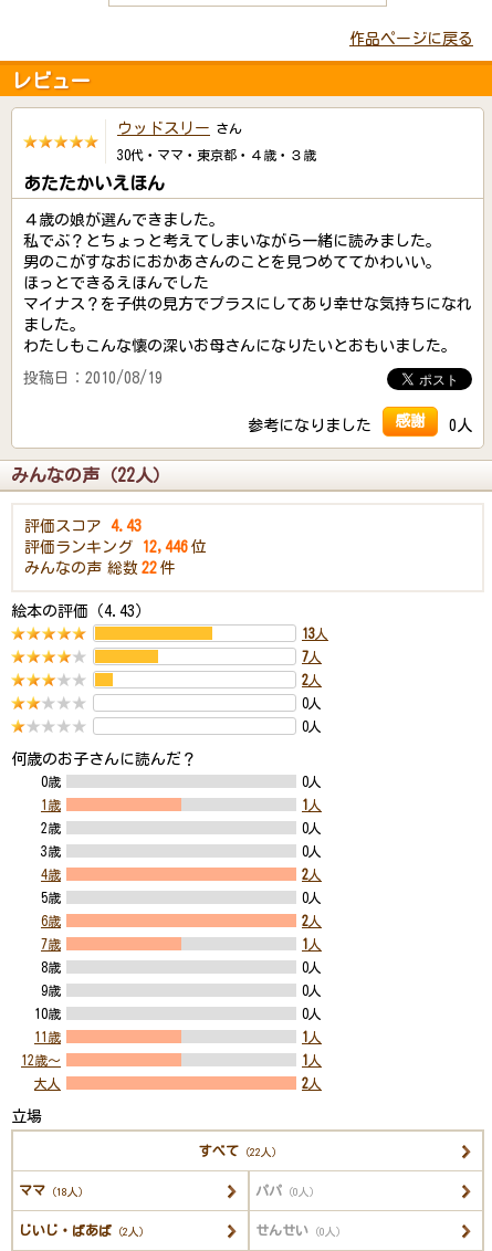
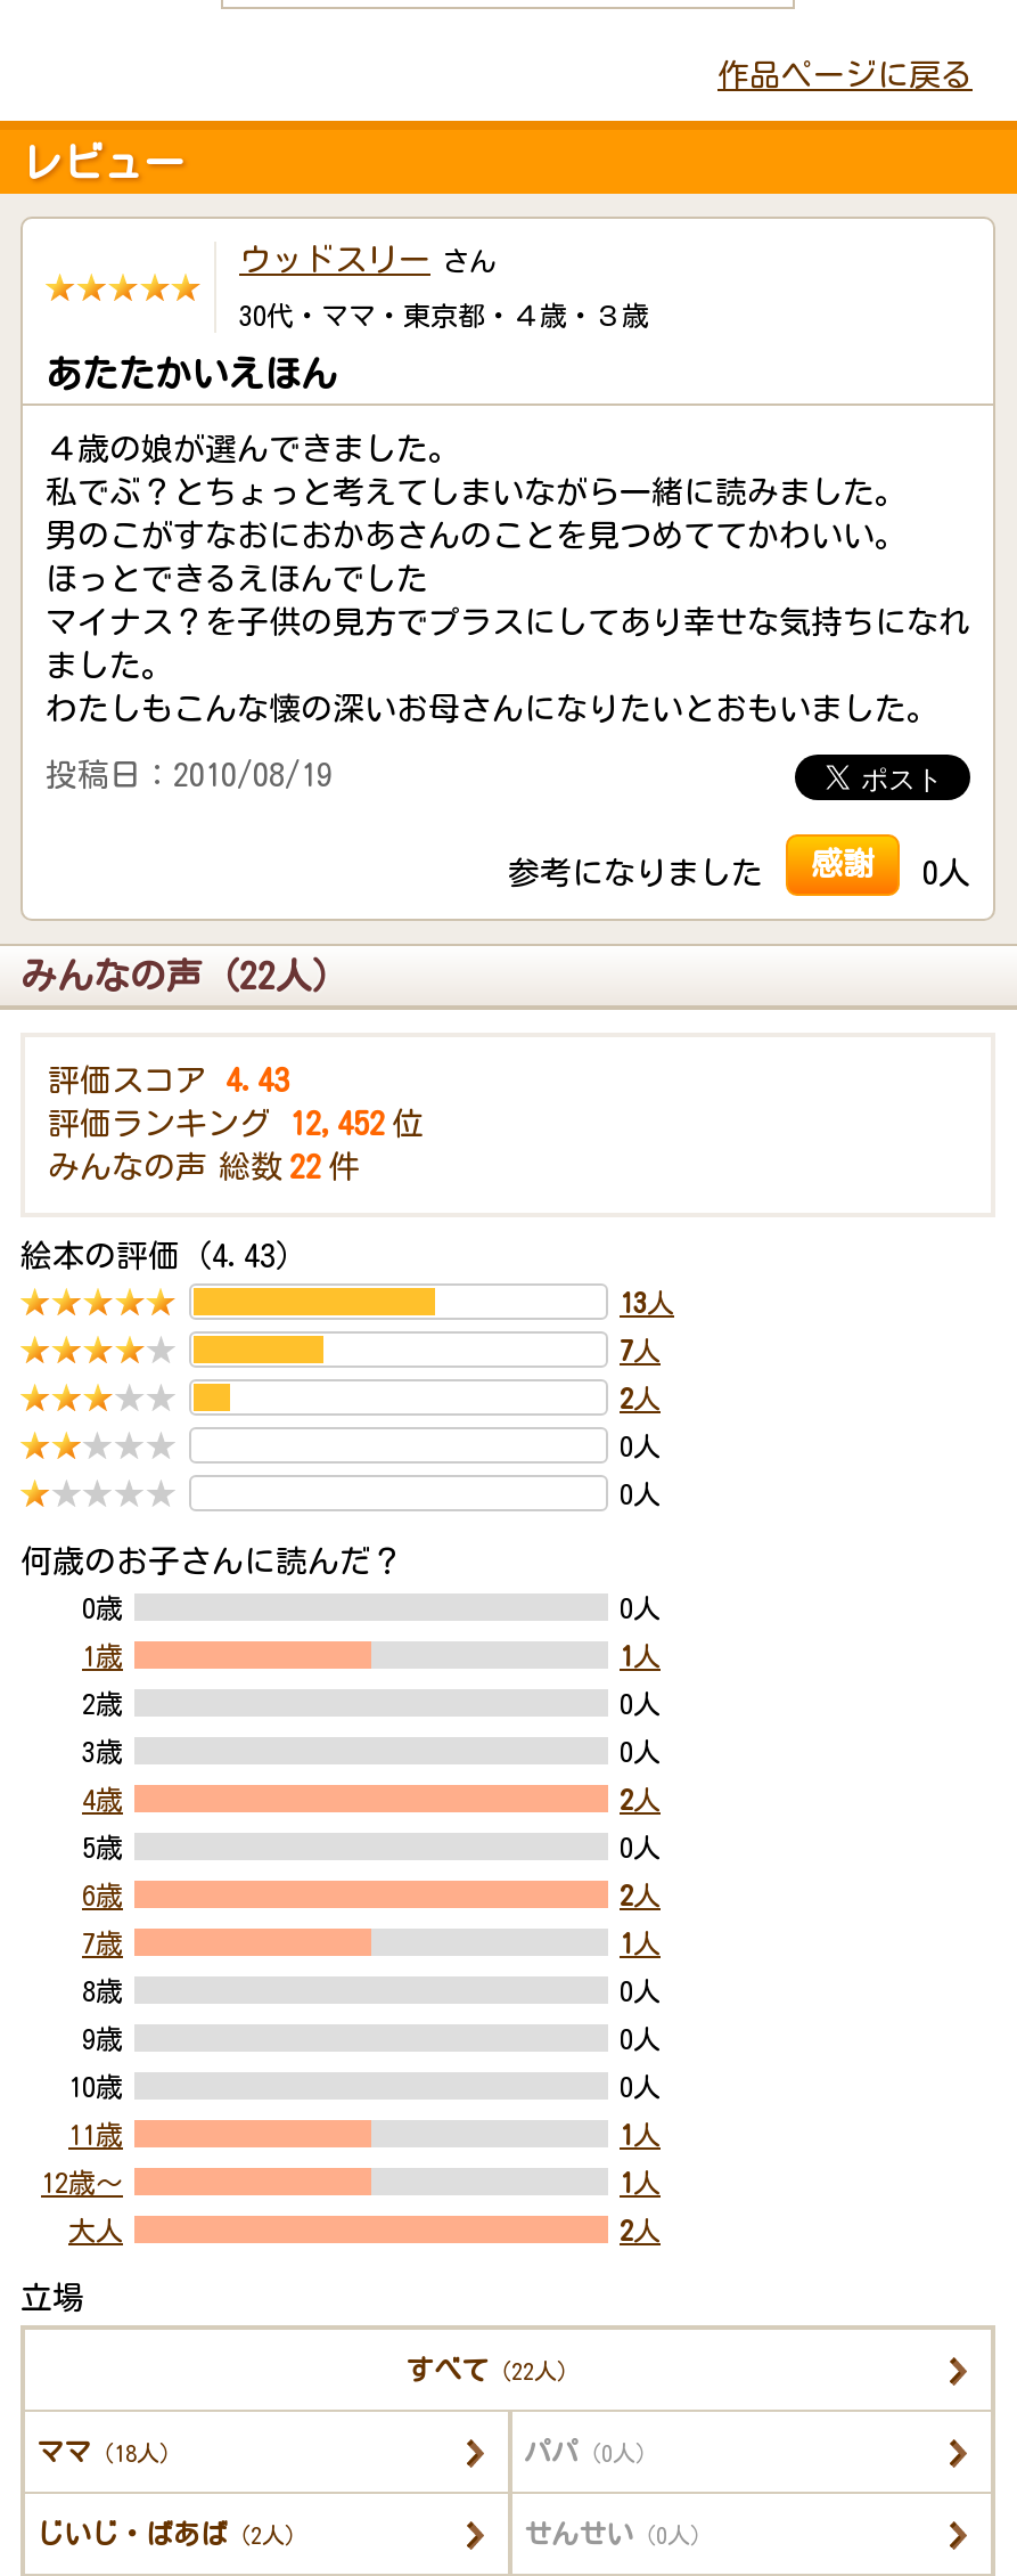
[24,539,207,555] 評価ランキング 12,446 位 -> [48,1108,424,1140] 評価ランキング 12,452 位

